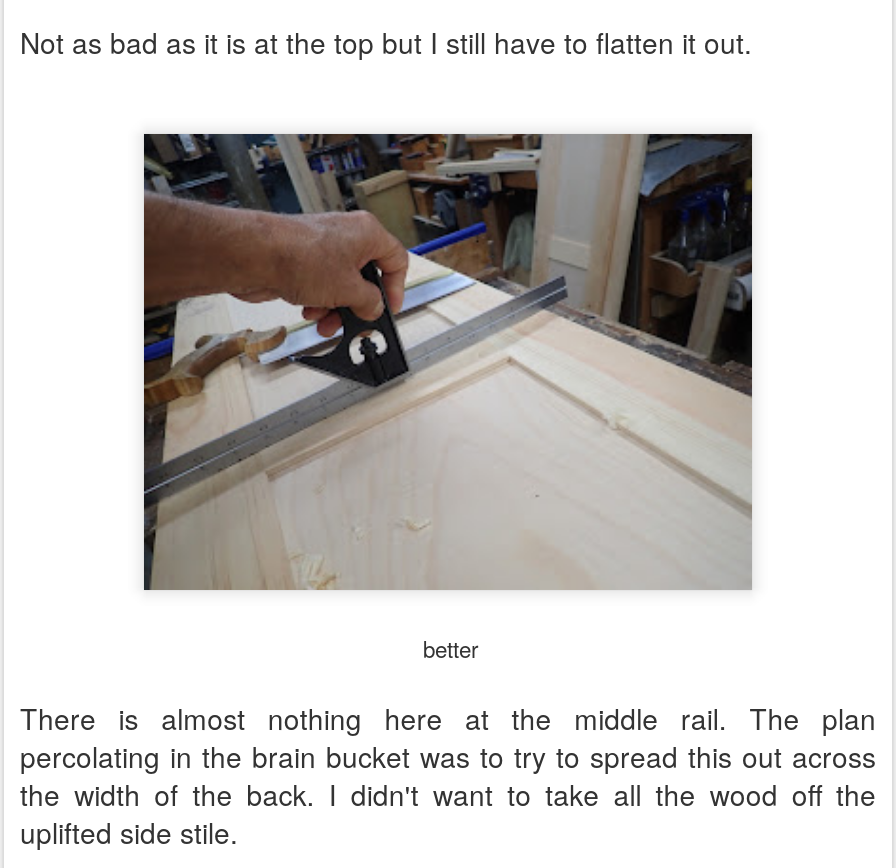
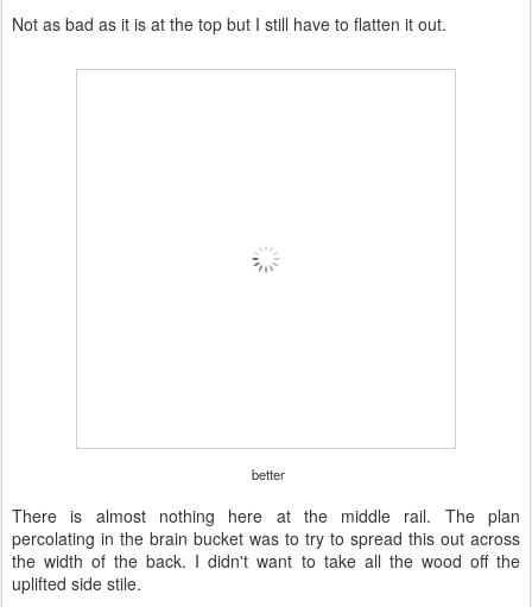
[140,132,756,592] [image] -> none

